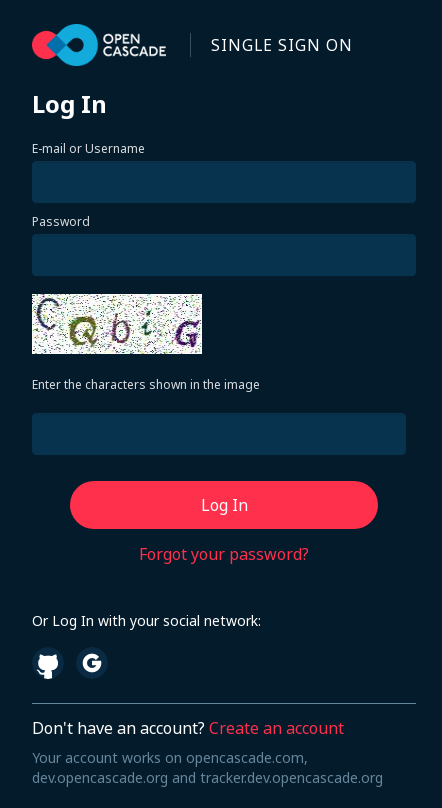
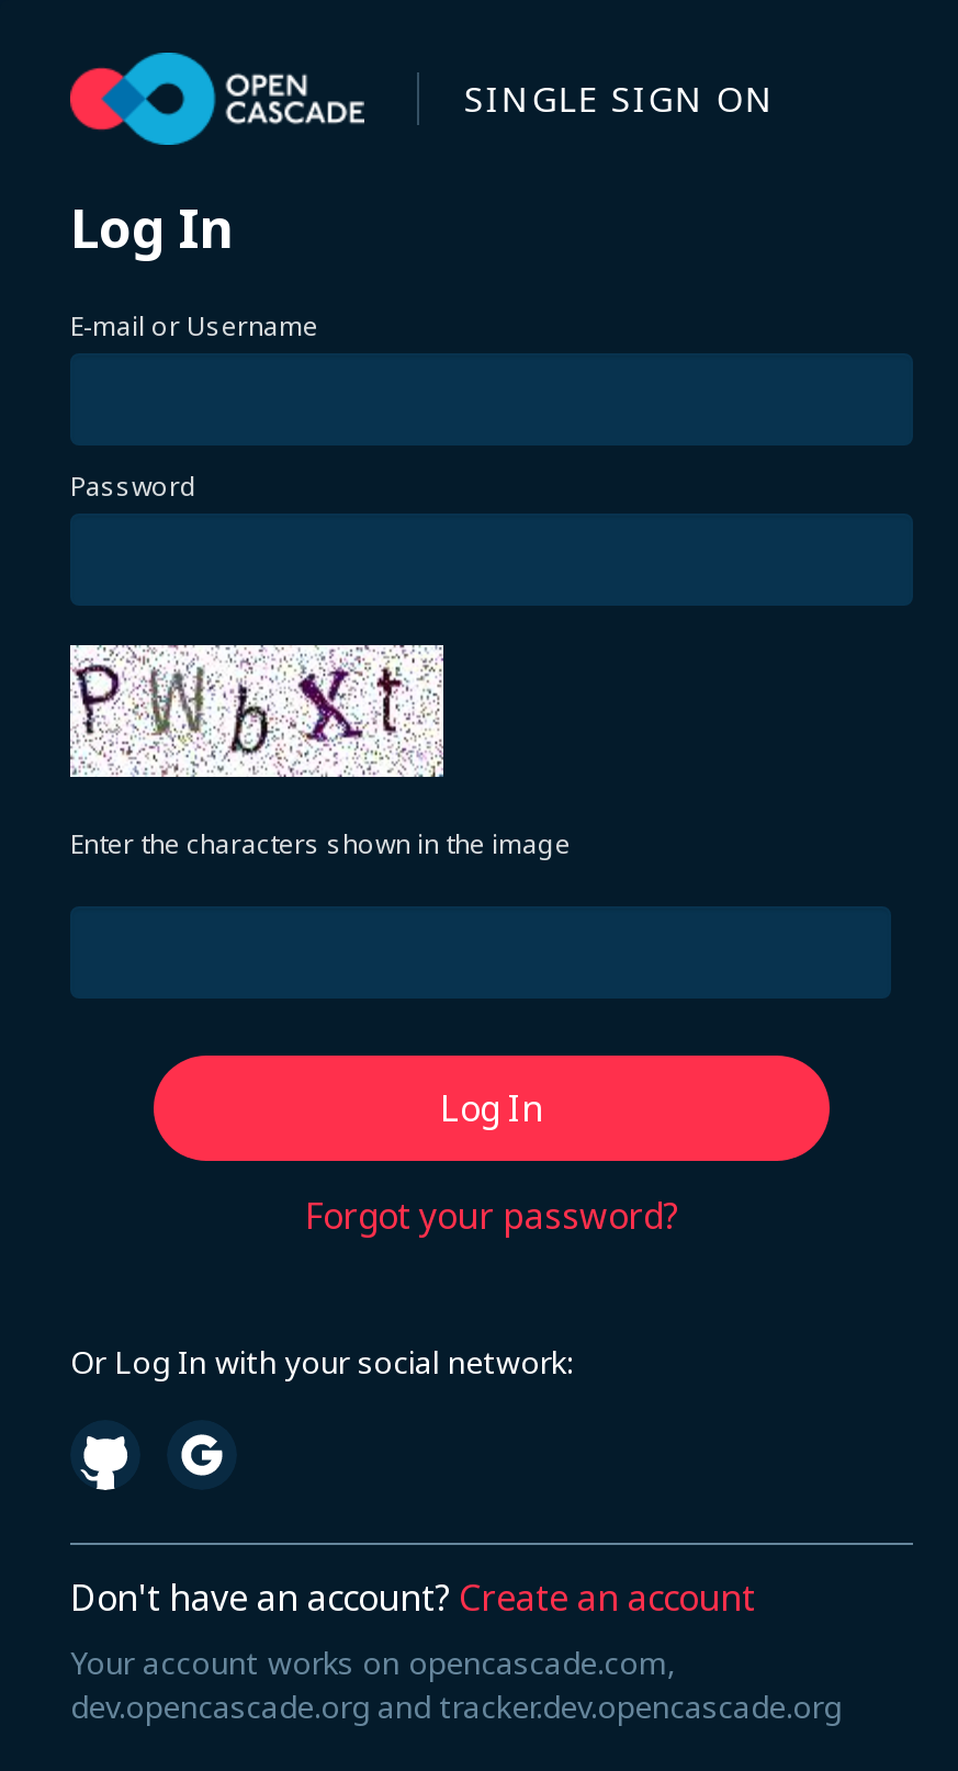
[32,294,202,354] [image] -> [70,645,443,777] [image]

